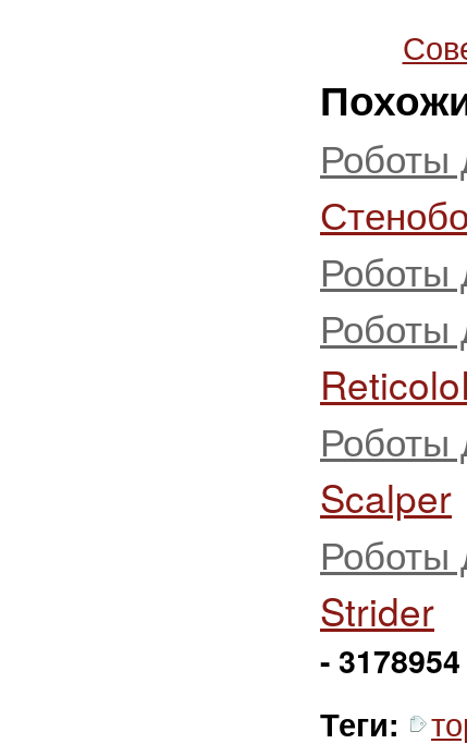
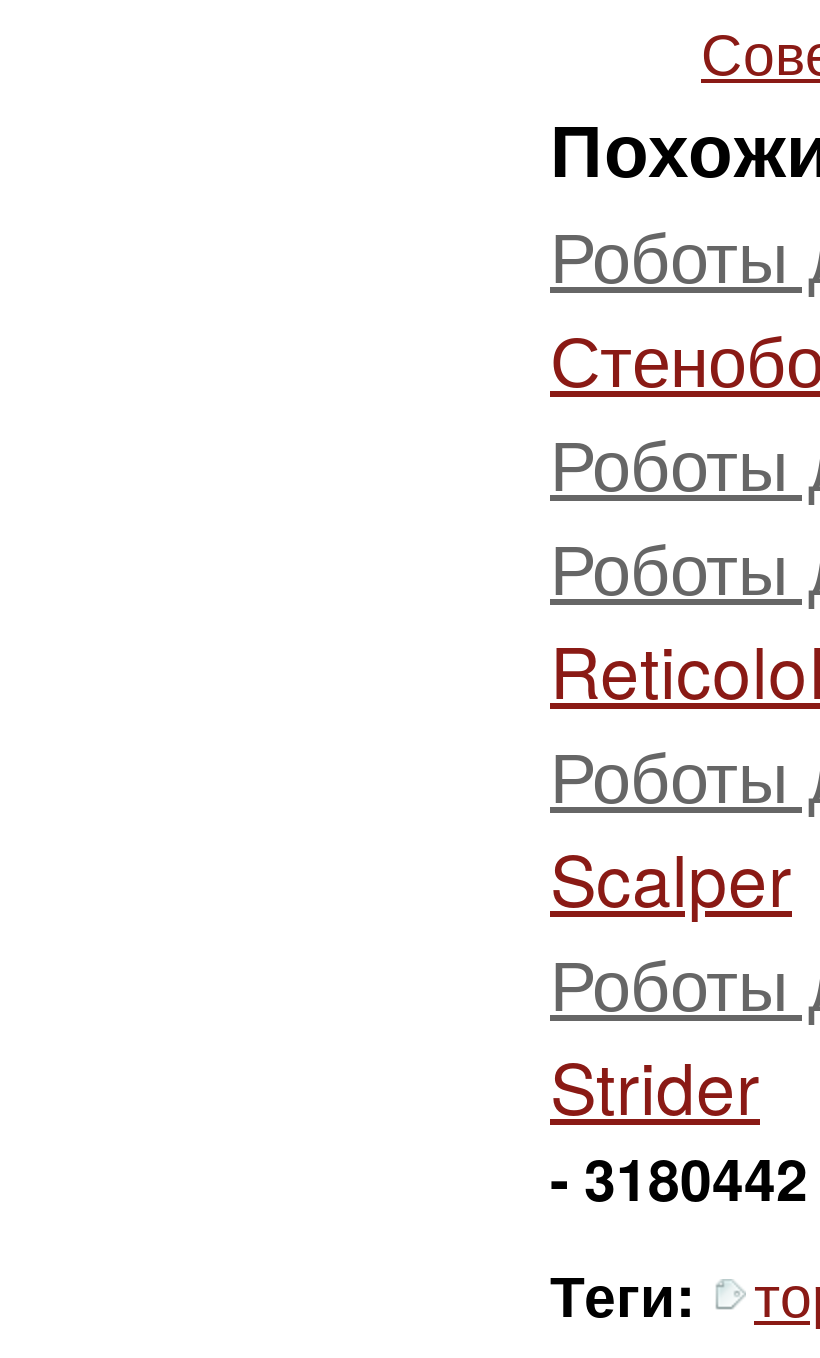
[320,638,460,683] - 3178954 -> [550,1137,808,1219] - 3180442

